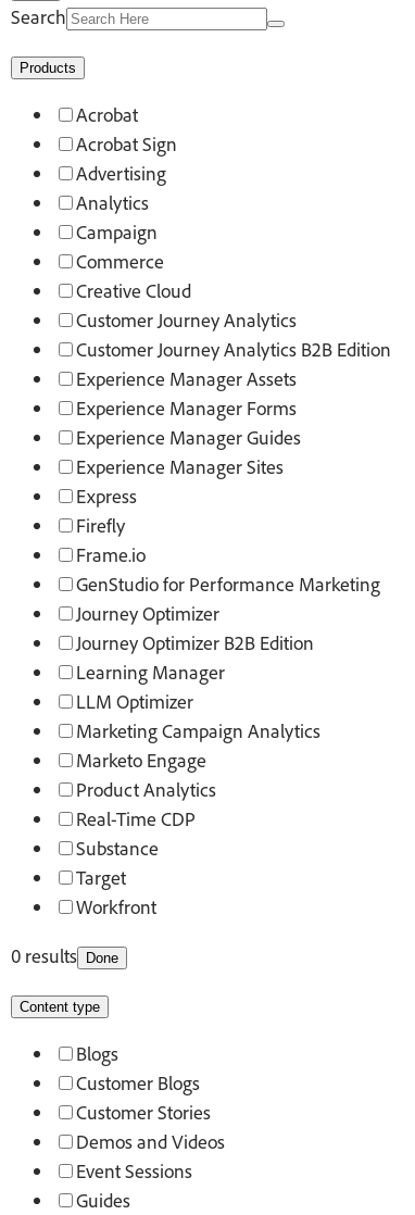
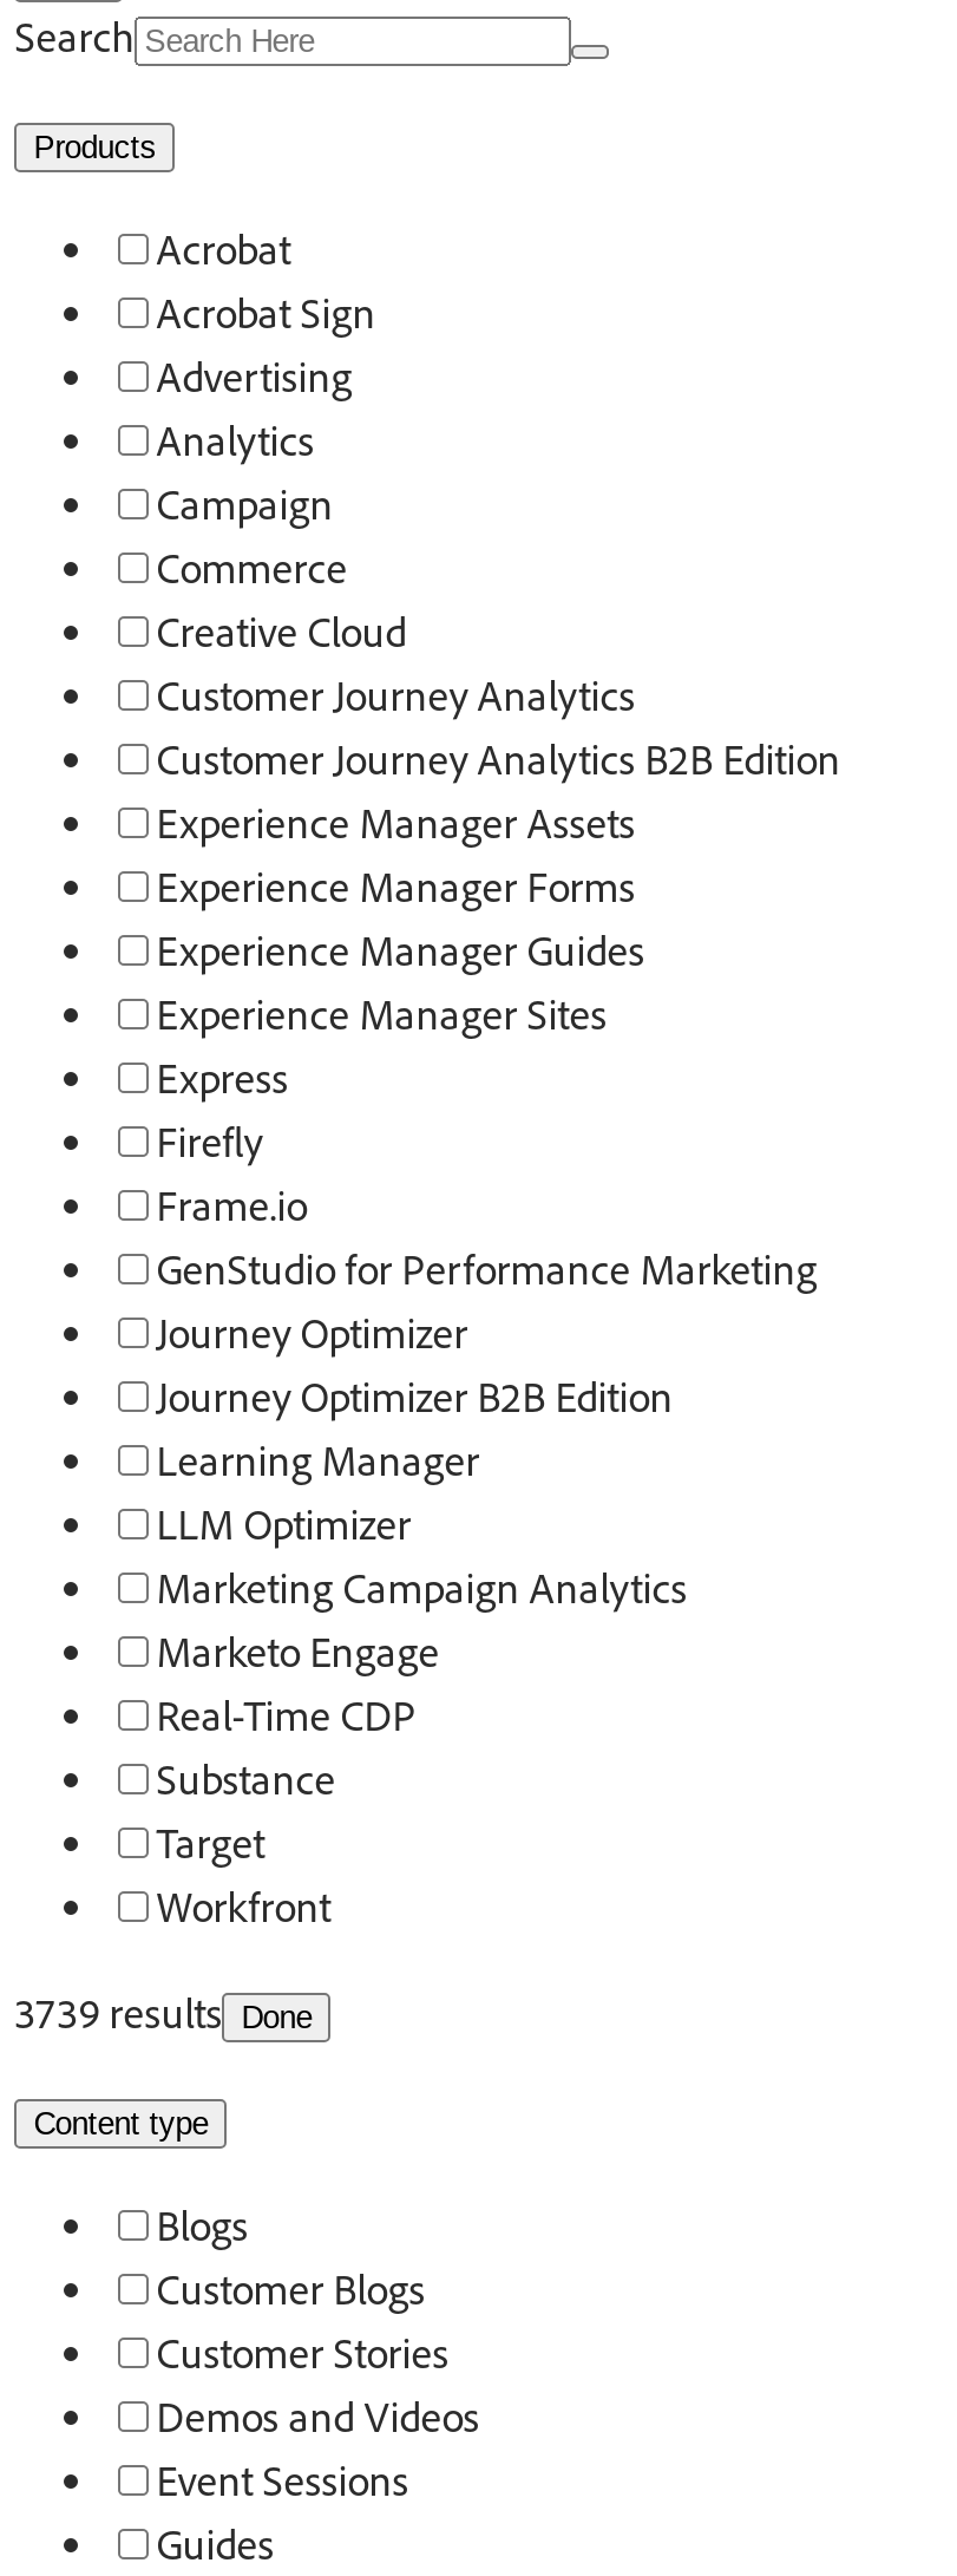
[76,777,216,801] Product Analytics -> none
[11,944,119,968] 0 results Done -> [15,1986,312,2038] 3739 results Done

